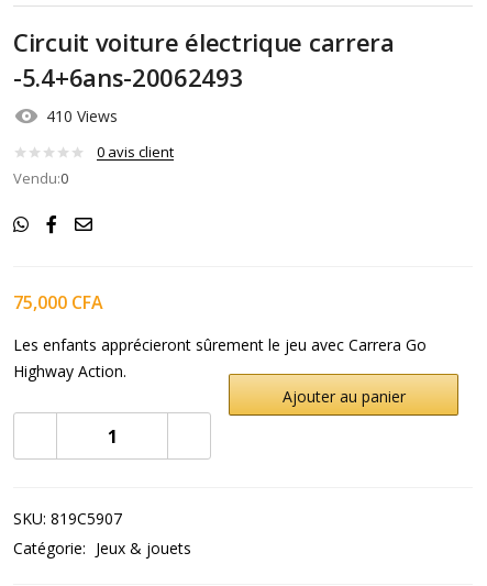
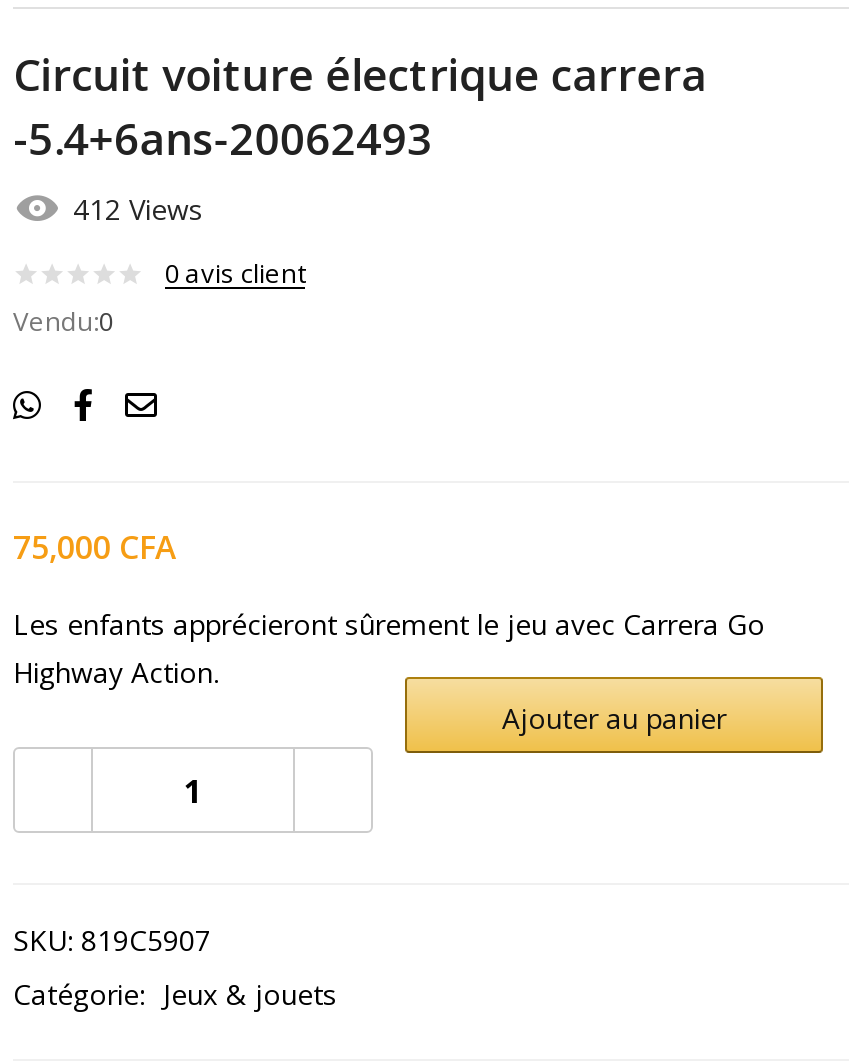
[46,106,118,127] 410 Views -> [73,189,203,227] 412 Views

